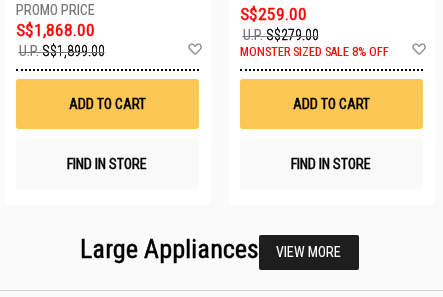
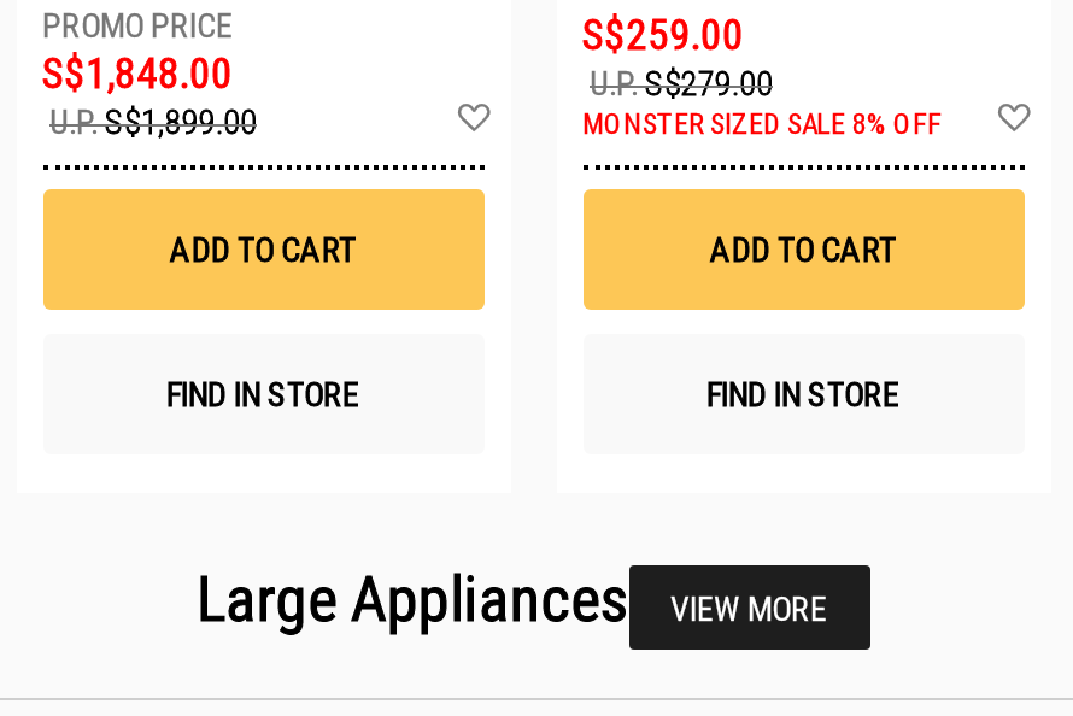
[15,20,94,40] S$1,868.00 -> [42,49,233,97] S$1,848.00

